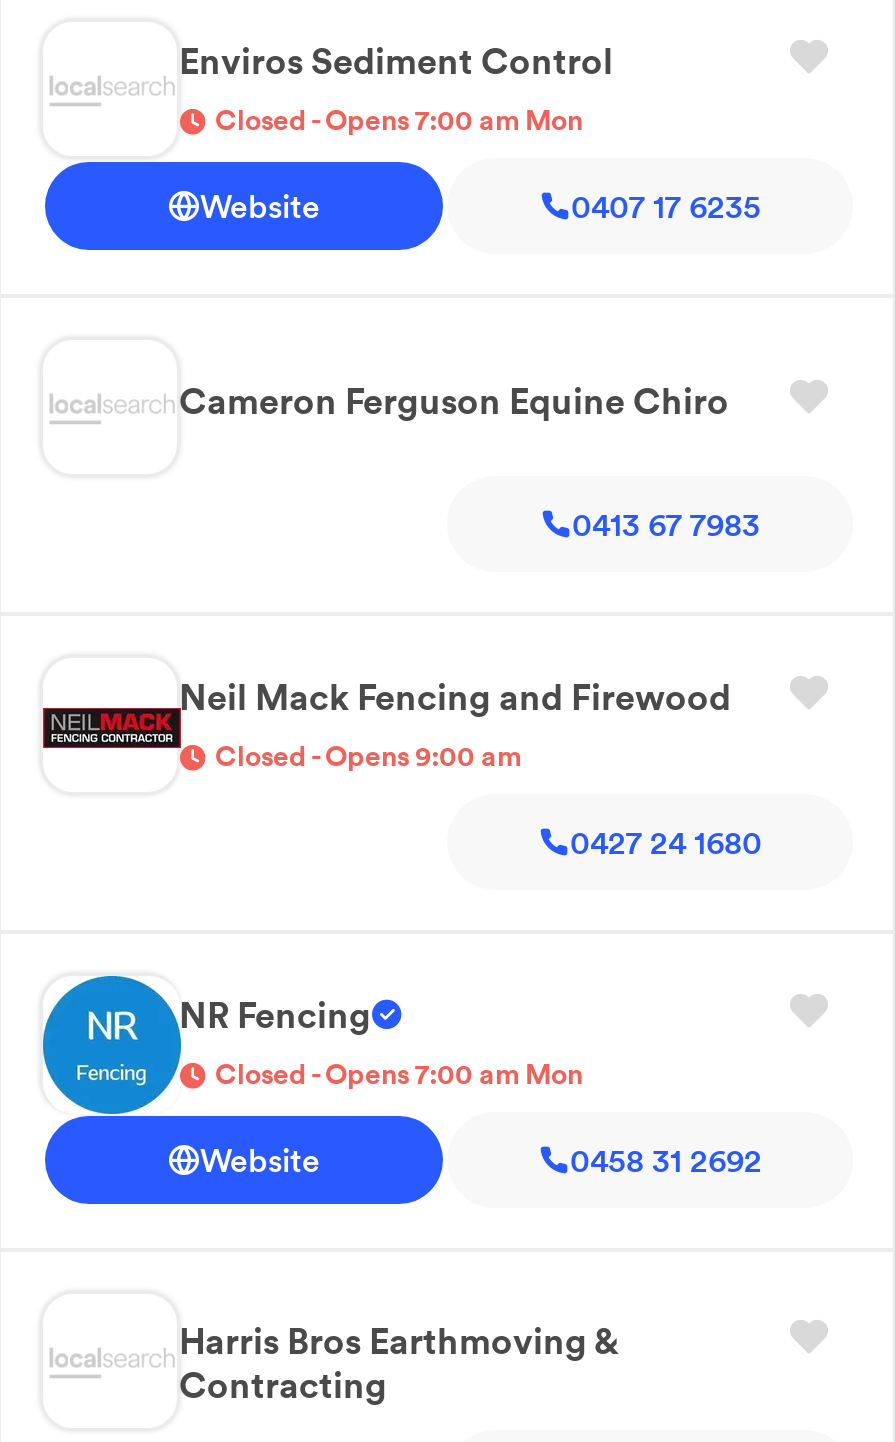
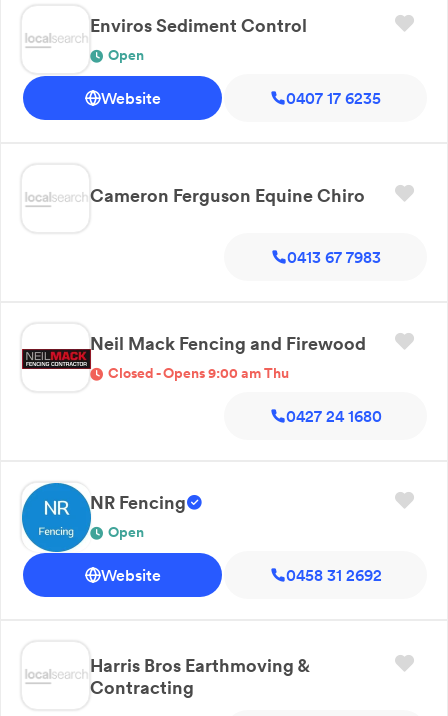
[215,102,583,138] Closed - Opens 7:00 am Mon -> [108,46,144,64] Open
[215,738,521,774] Closed - Opens 9:00 am -> [108,364,289,382] Closed - Opens 9:00 am Thu
[215,1056,583,1092] Closed - Opens 7:00 am Mon -> [108,523,144,541] Open

